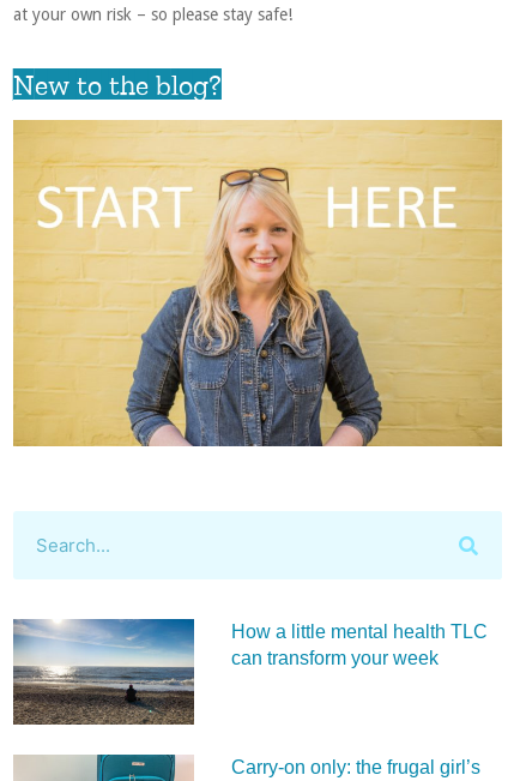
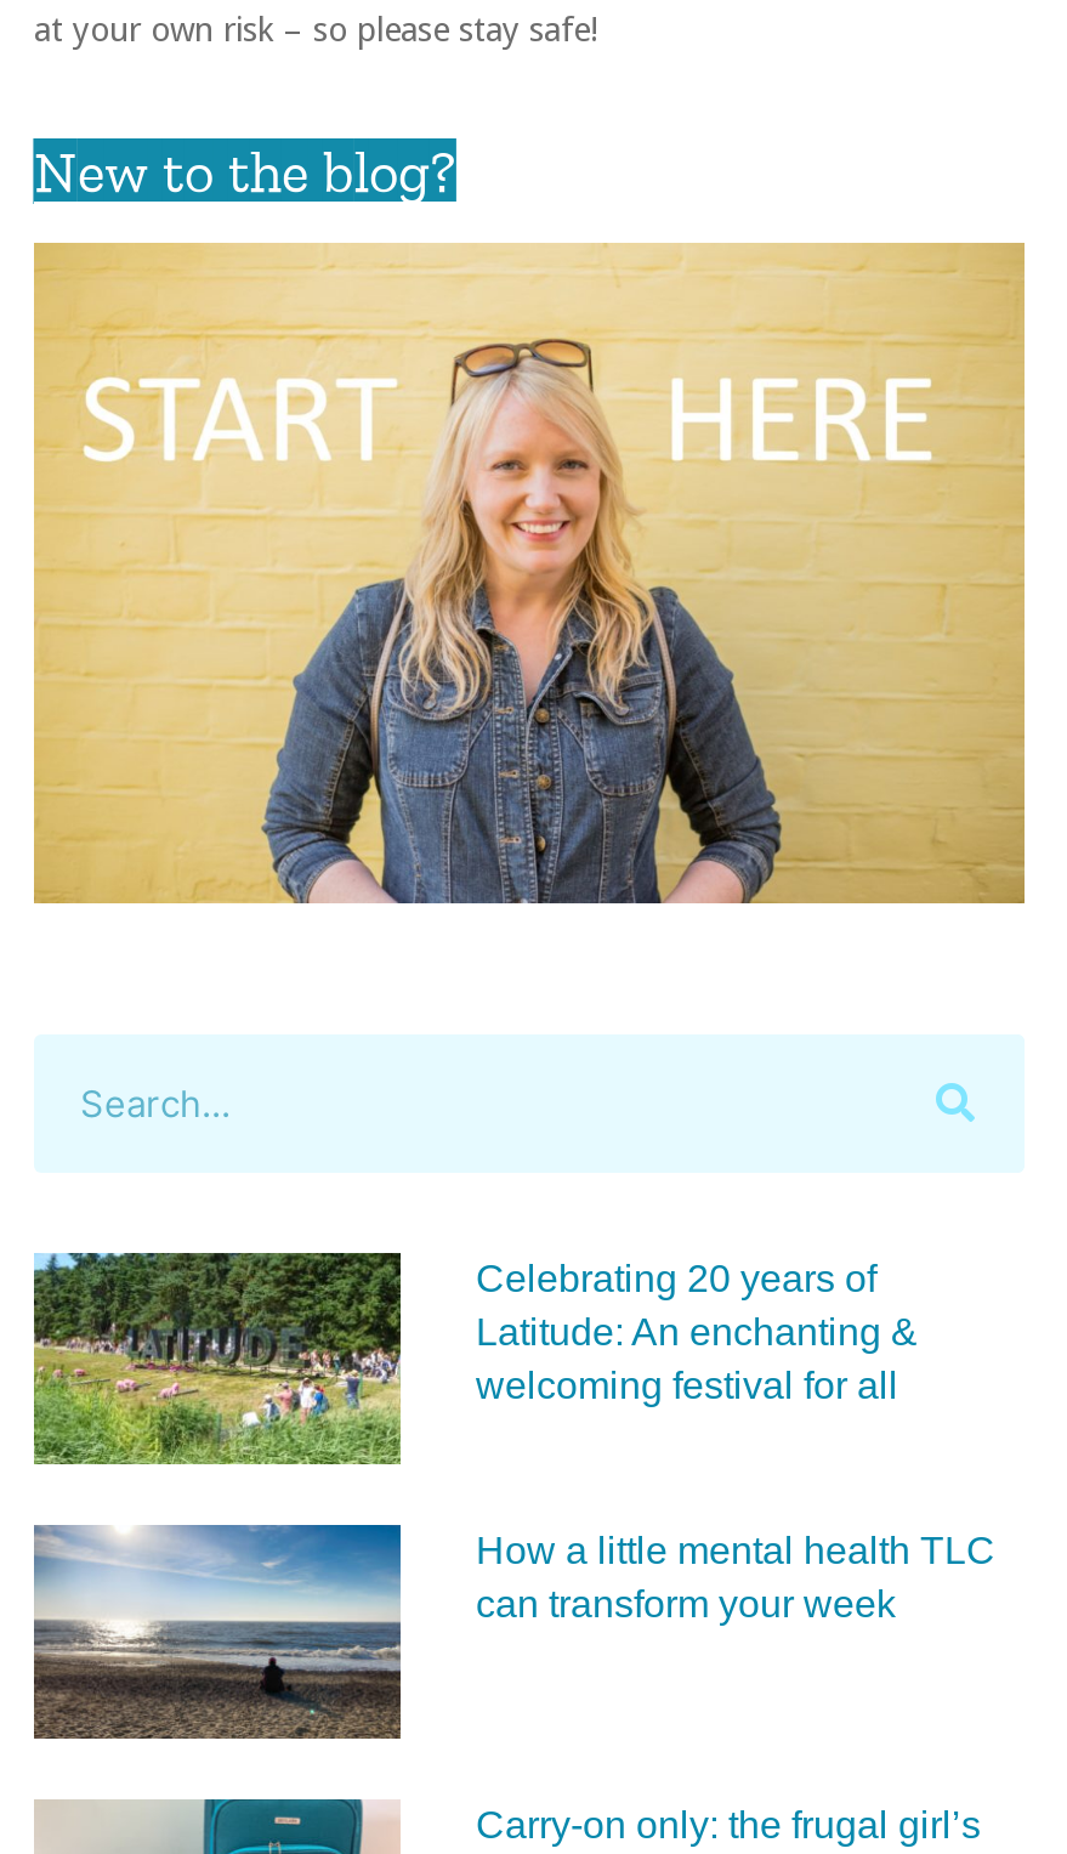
none -> [32,1251,918,1467] [image] | Celebrating 20 years of | Latitude: An enchanting & | welcoming festival for all

